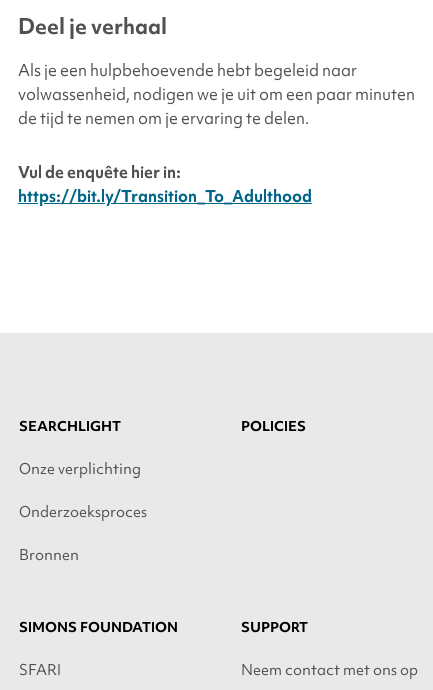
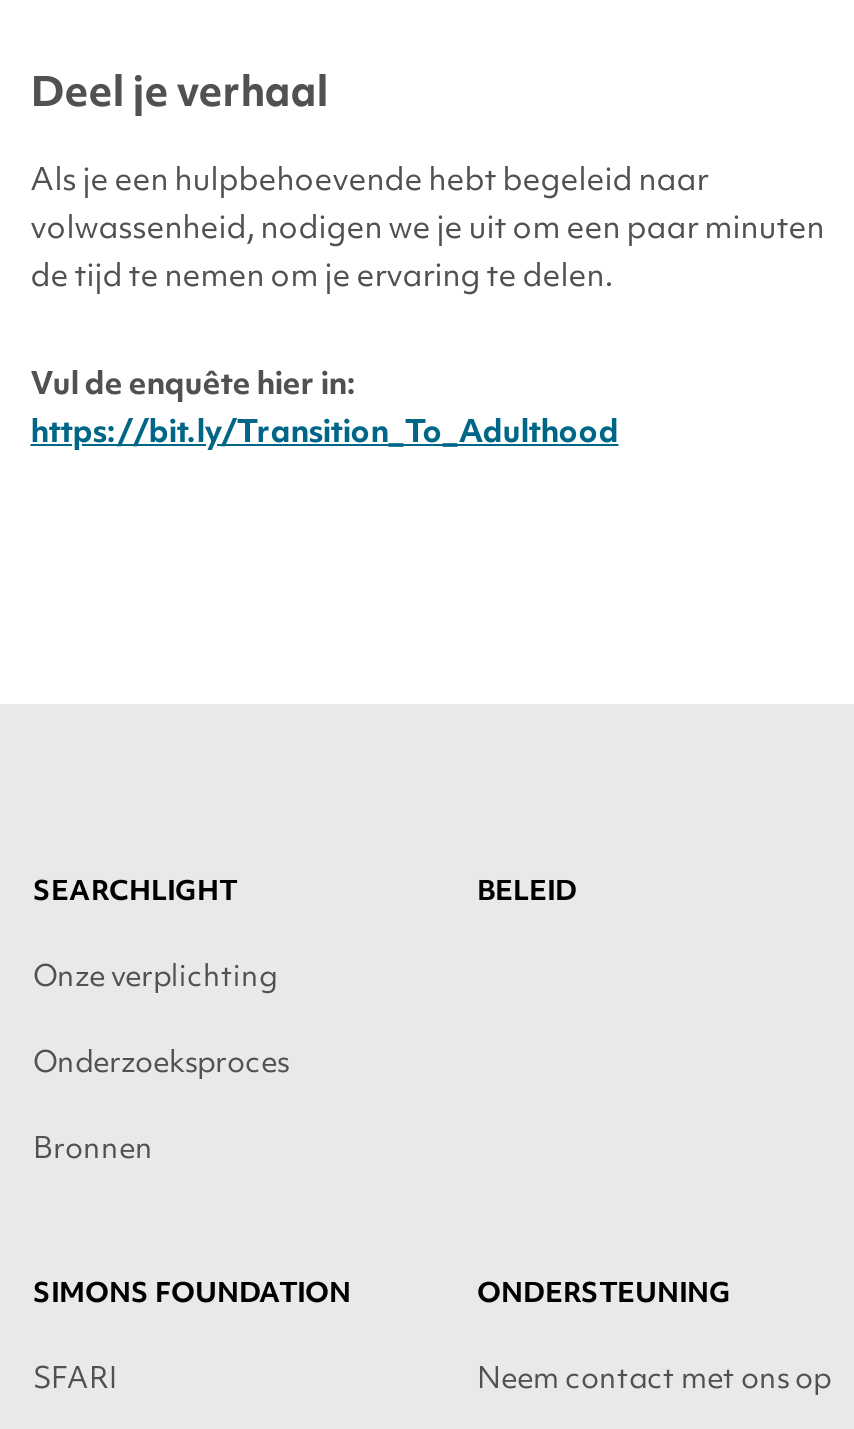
[241,417,306,435] POLICIES -> [477,872,577,908] BELEID
[241,618,308,636] SUPPORT -> [477,1273,731,1309] ONDERSTEUNING

